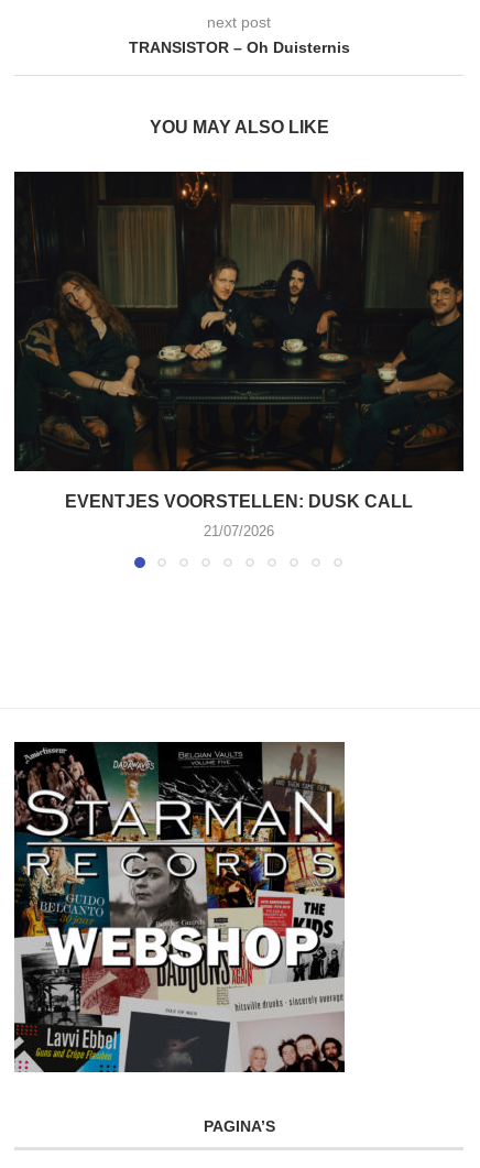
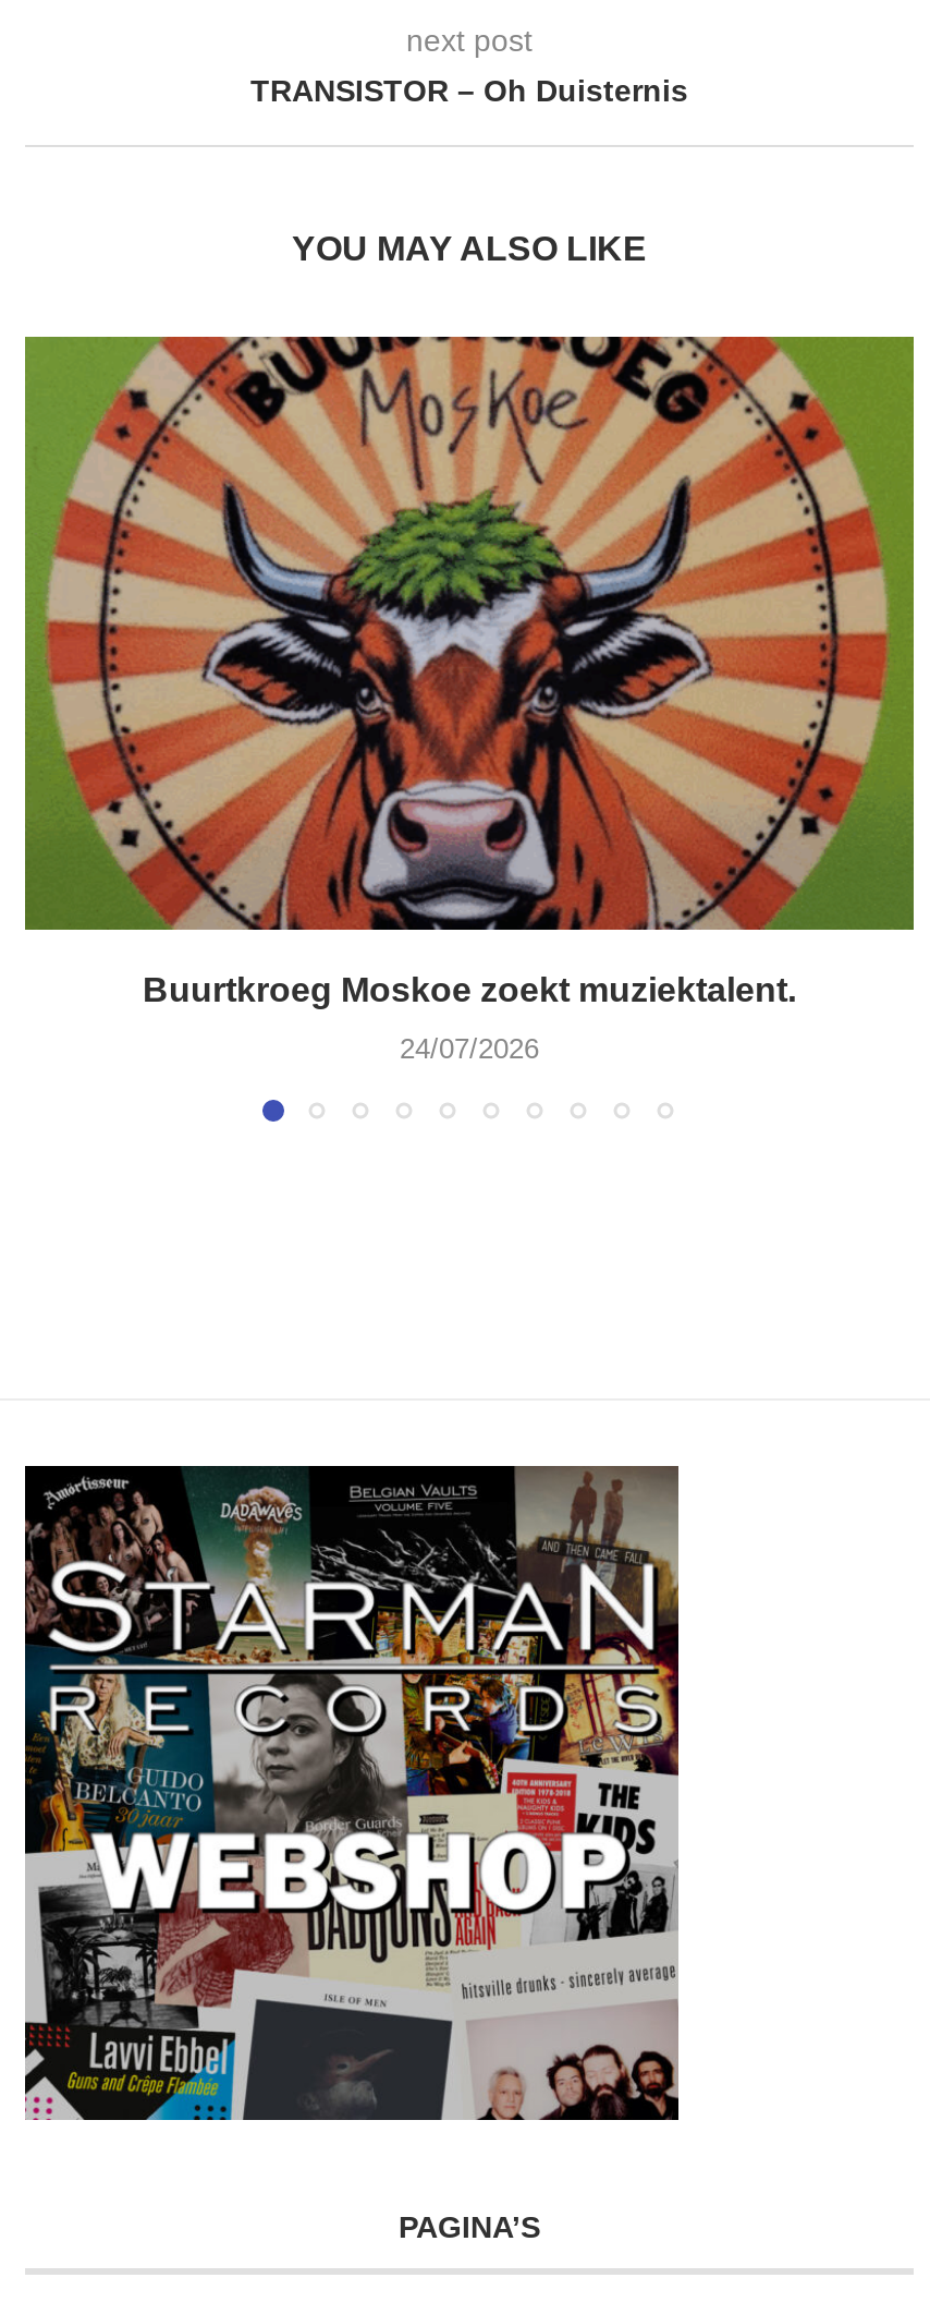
[13,171,465,511] [image] | EVENTJES VOORSTELLEN: DUSK CALL -> [23,335,916,1008] [image] | Buurtkroeg Moskoe zoekt muziektalent.
[204,523,274,539] 21/07/2026 -> [400,1032,539,1065] 24/07/2026

